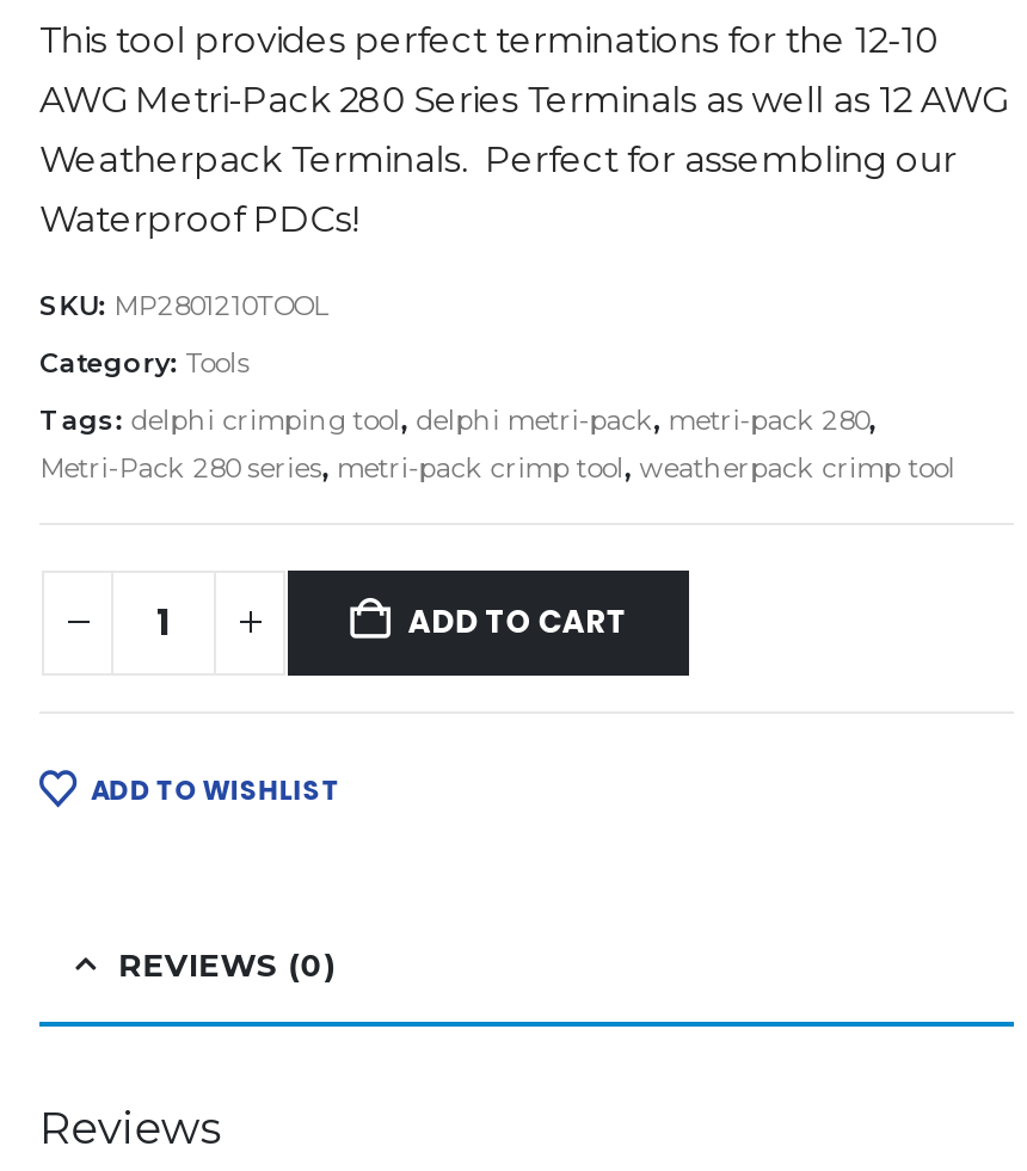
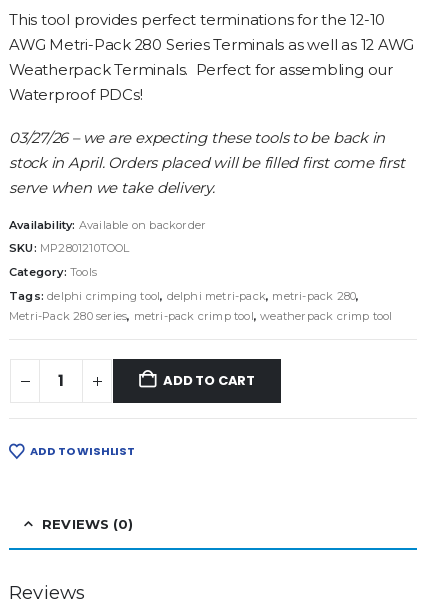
none -> [9,129,404,232] 03/27/26 – we are expecting these tools to be back in | stock in April. Orders placed will be filled first come first | serve when we take delivery. | Availability: Available on backorder

